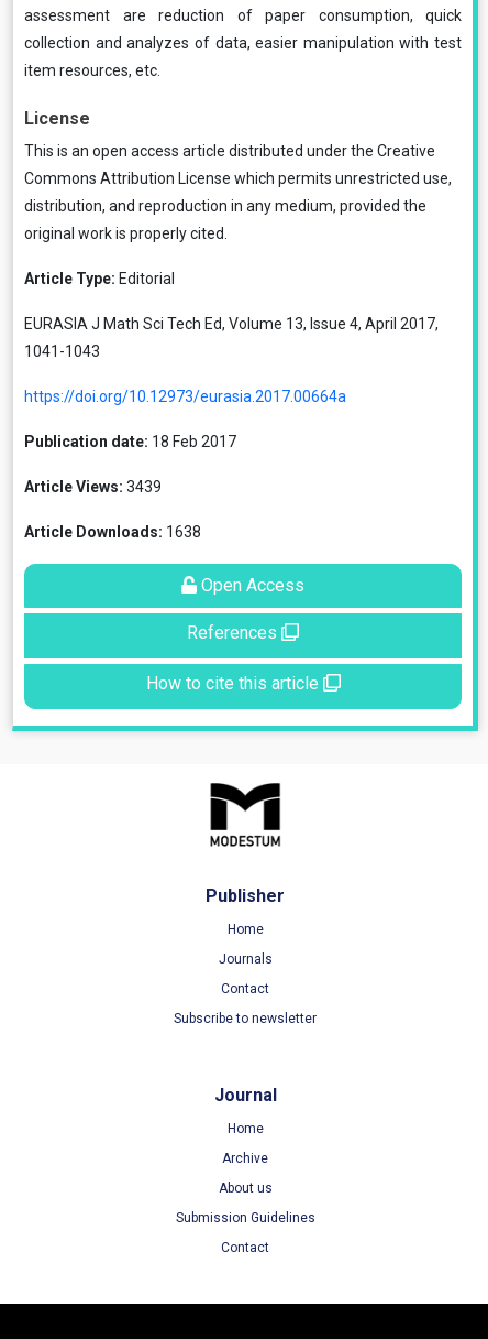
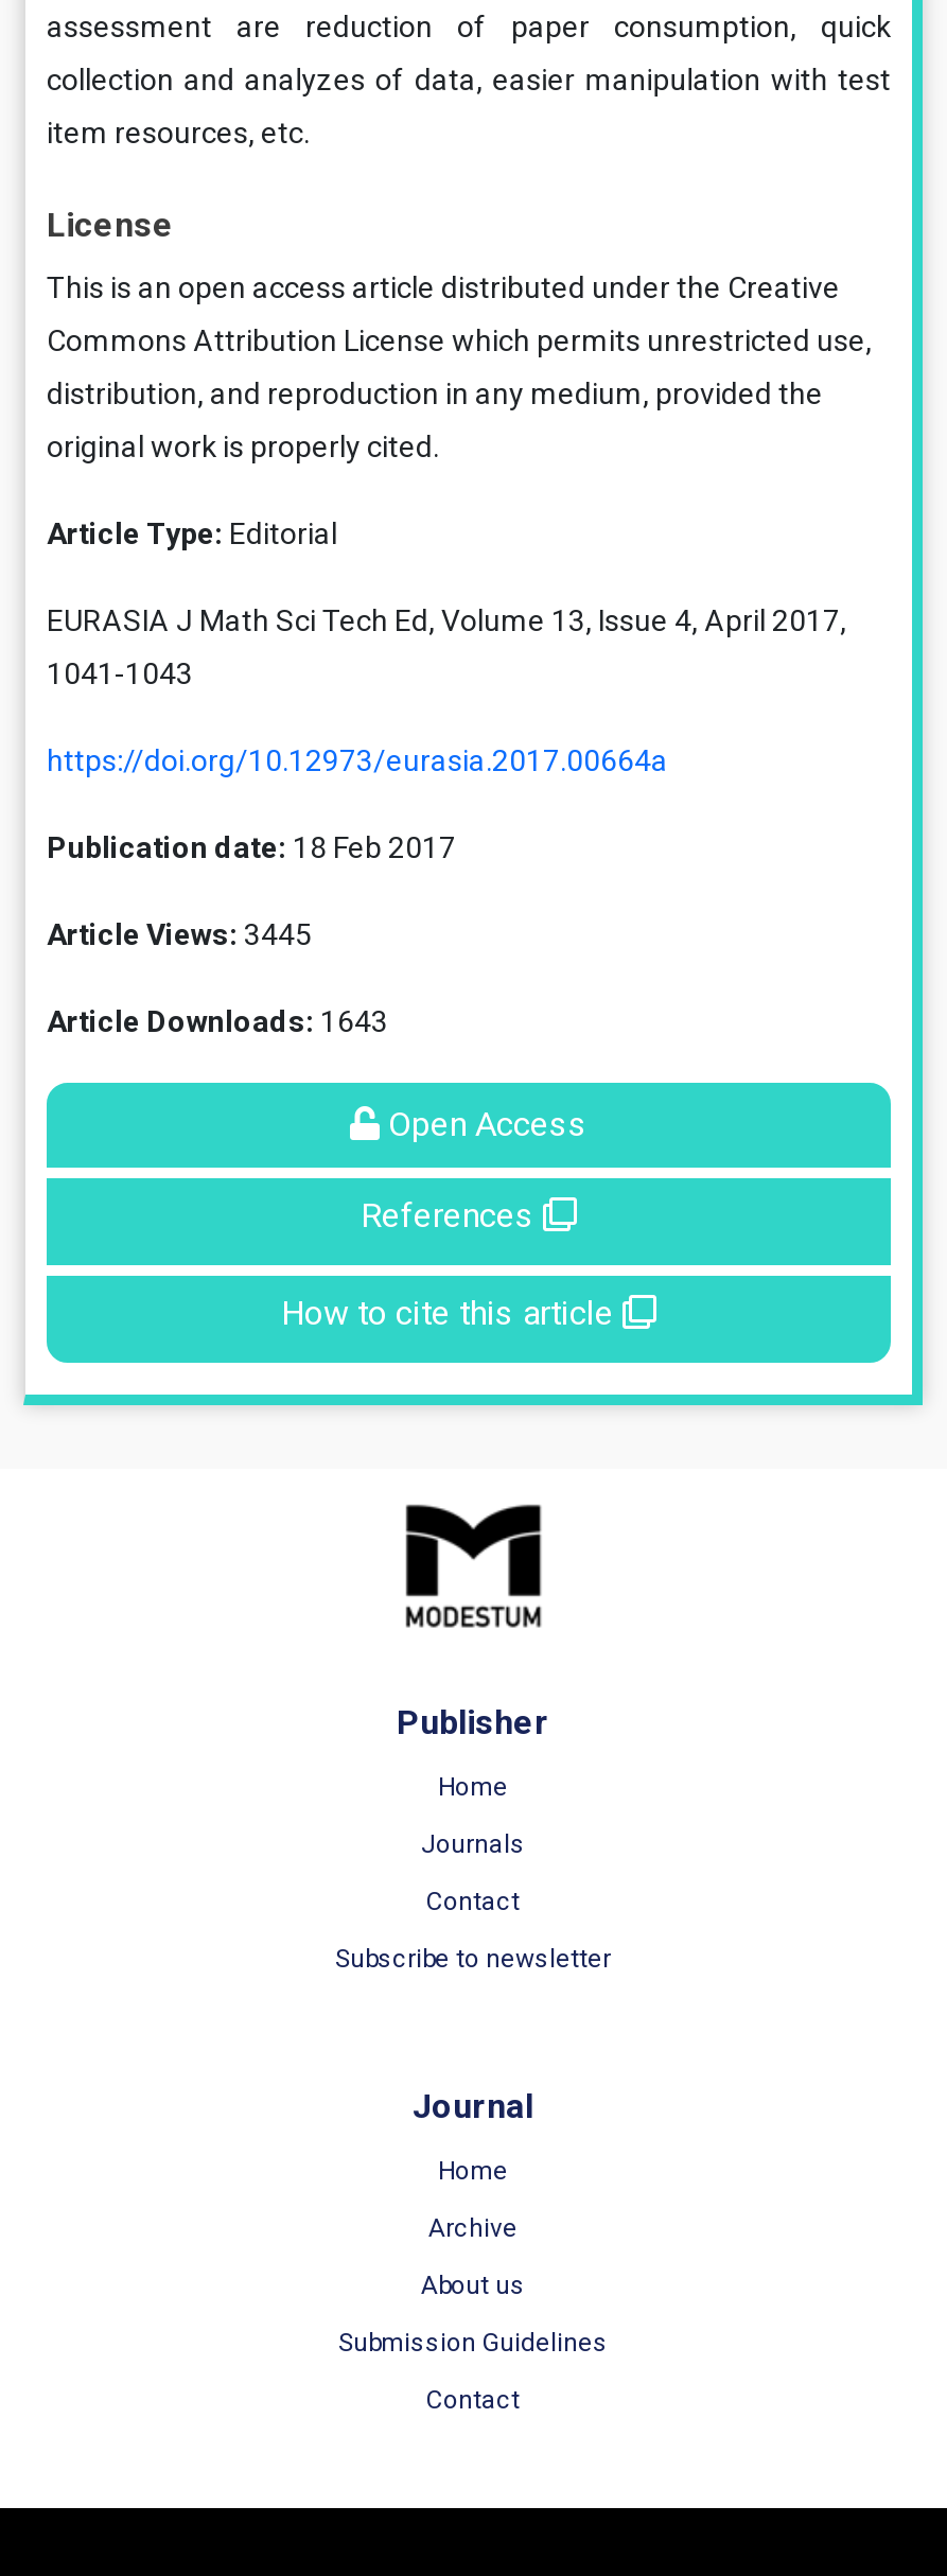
[24,478,162,496] Article Views: 3439 -> [47,917,312,951] Article Views: 3445
[24,523,201,541] Article Downloads: 1638 -> [47,1004,388,1038] Article Downloads: 1643

